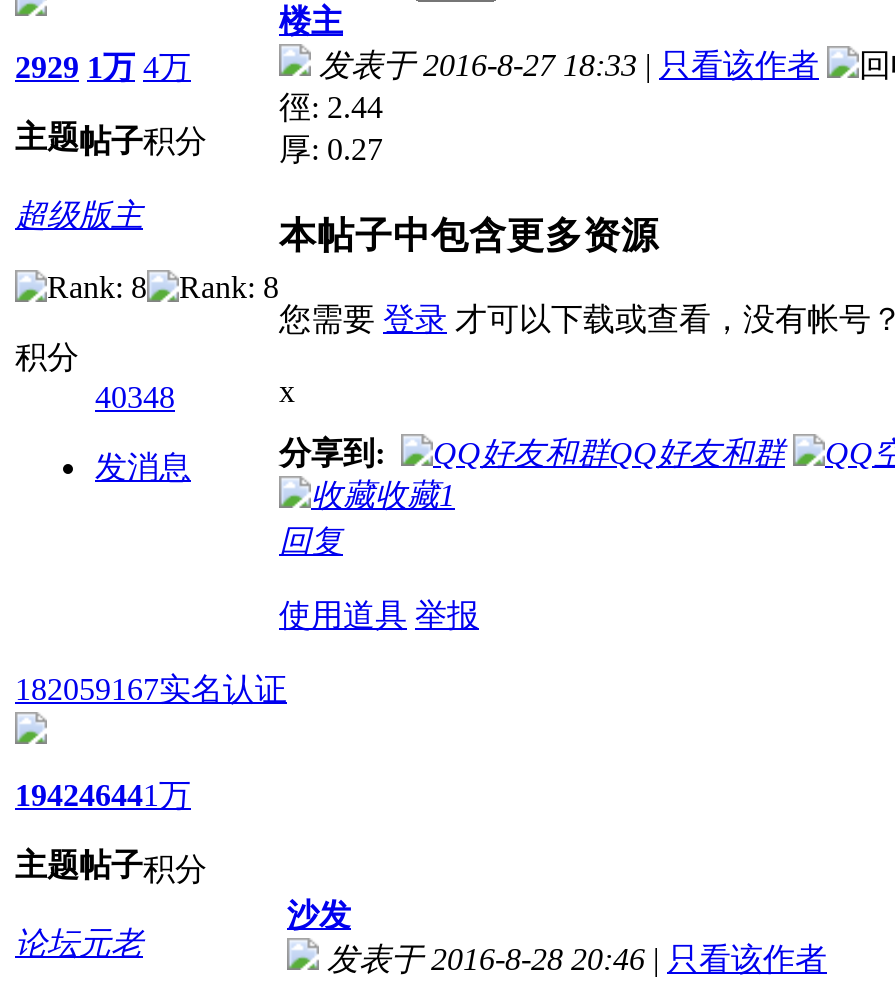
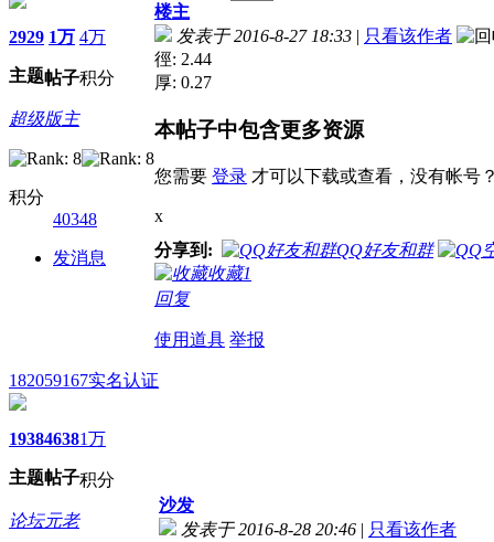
[15,778,79,812] 1942 -> [9,429,44,448] 1938
[79,778,143,812] 4644 -> [44,429,79,448] 4638

